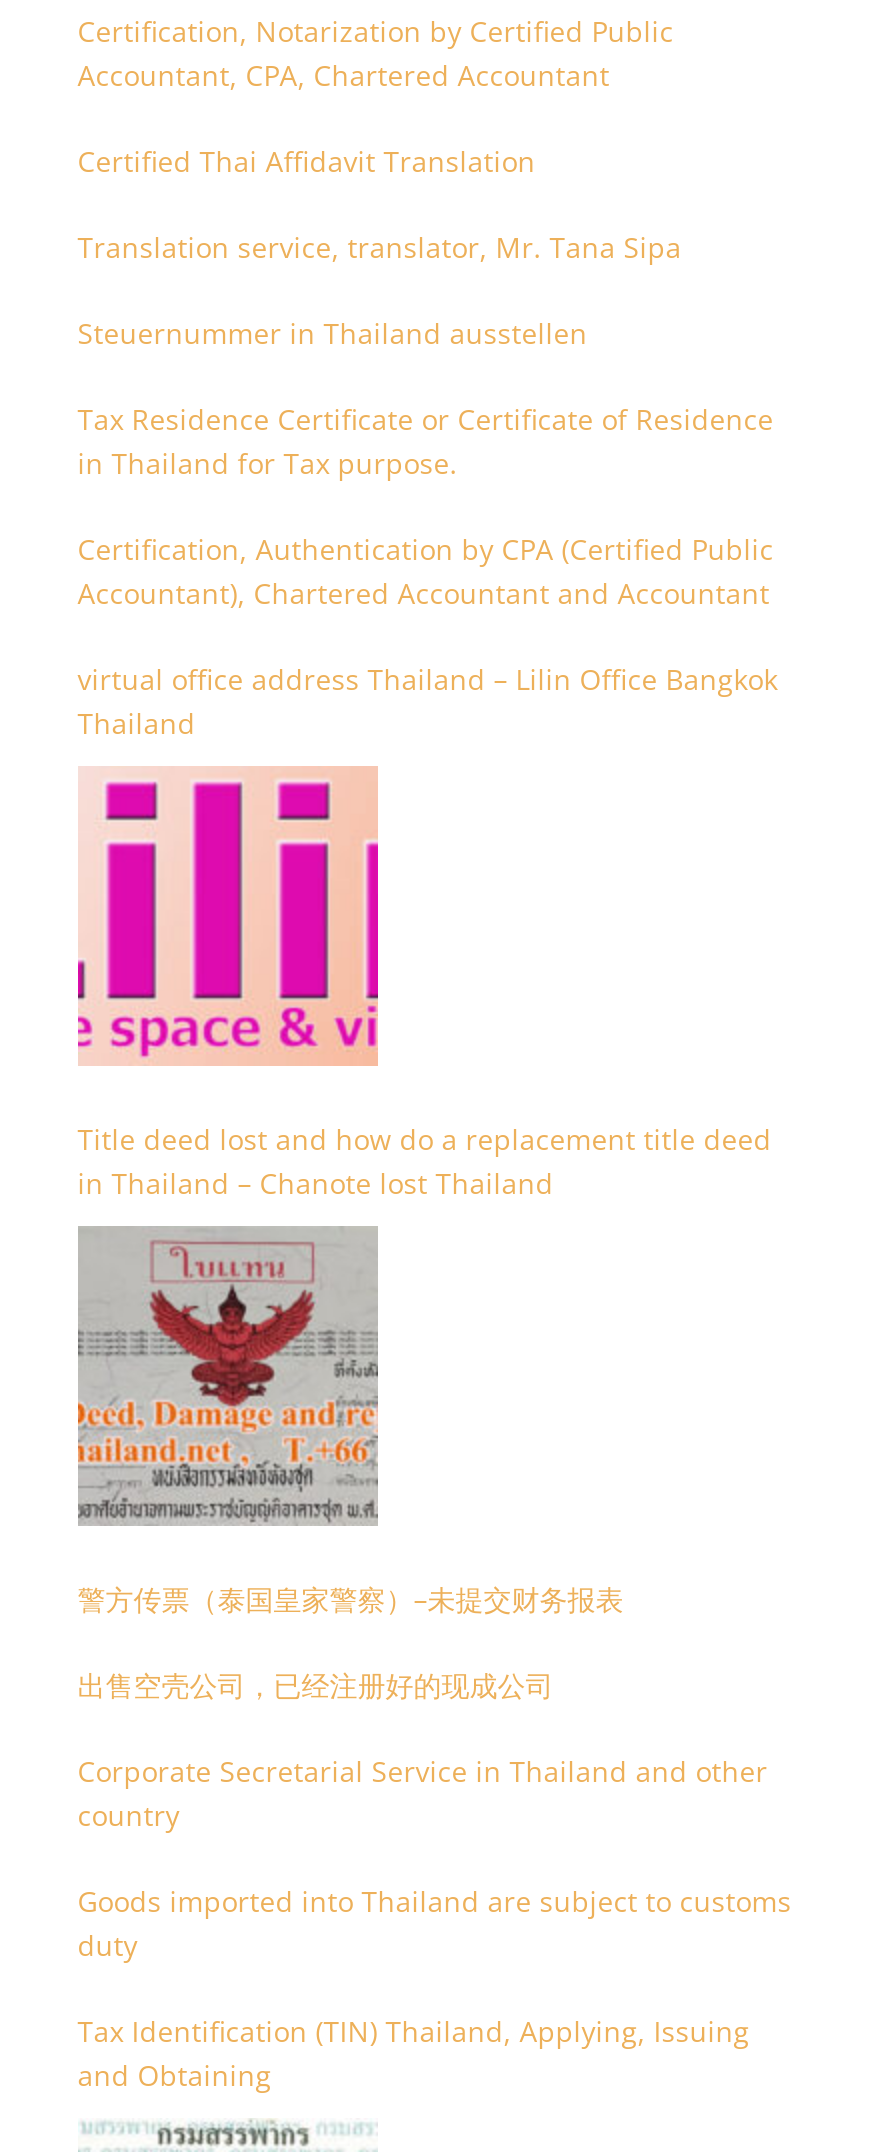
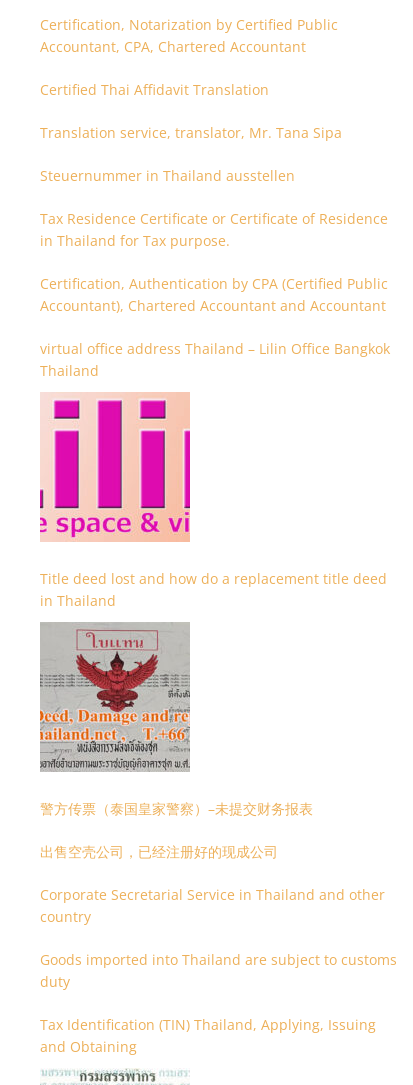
[78,1164,554,1202] in Thailand – Chanote lost Thailand -> [40,591,116,610] in Thailand

